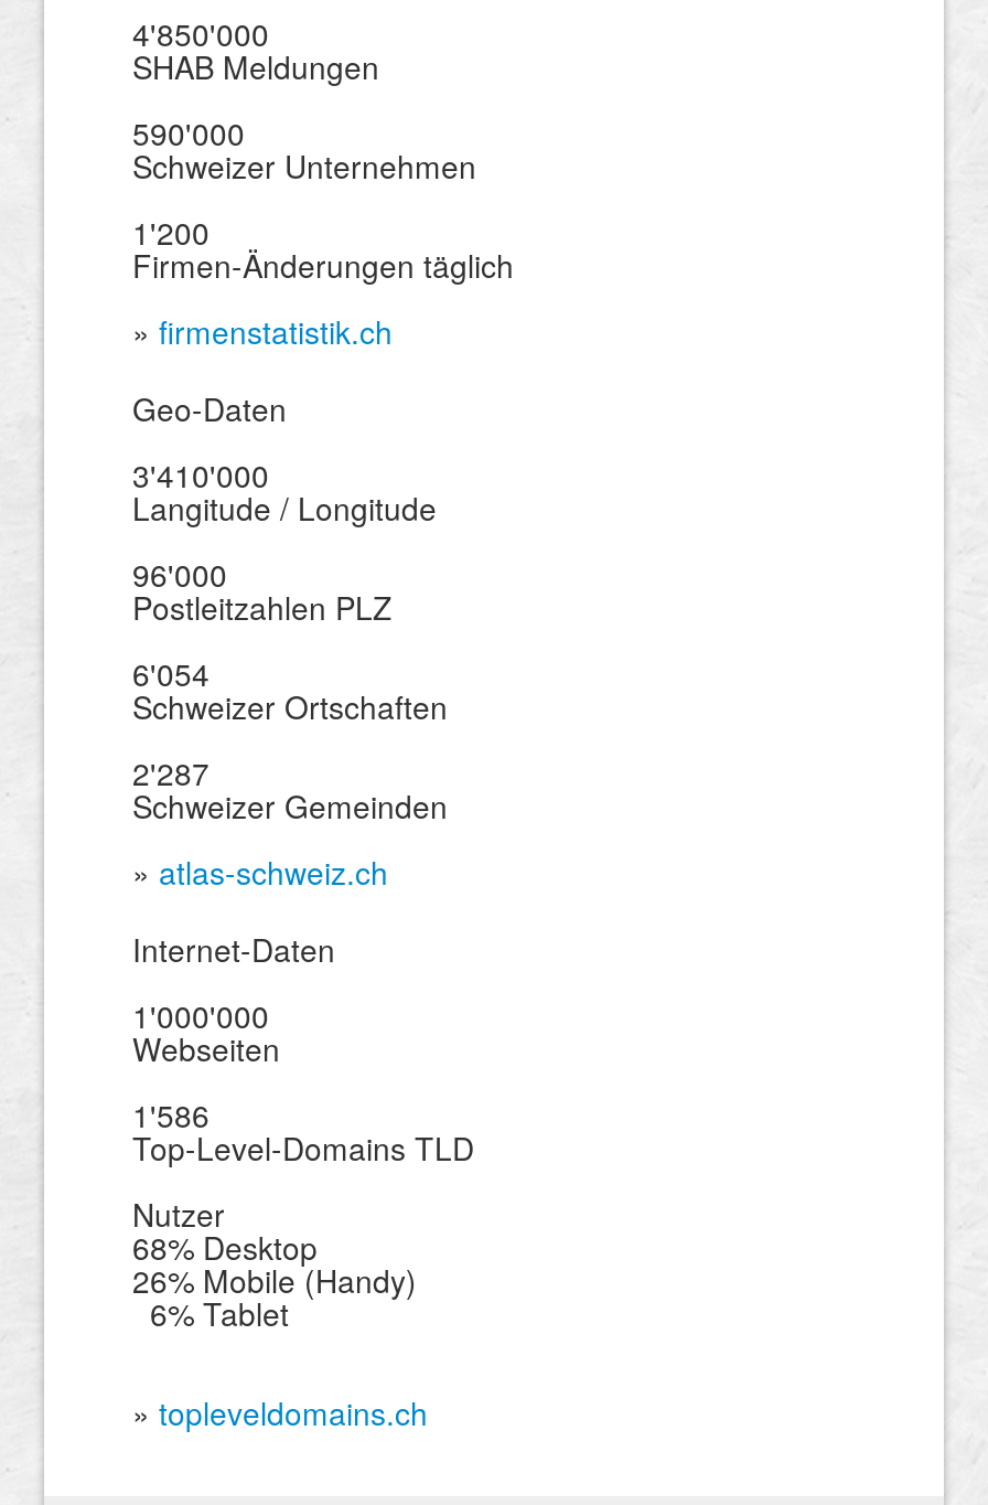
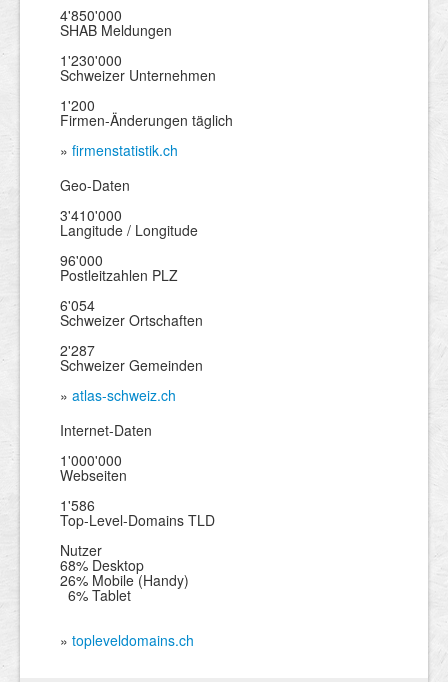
[132,110,245,154] 590'000 -> [60,50,122,70] 1'230'000

